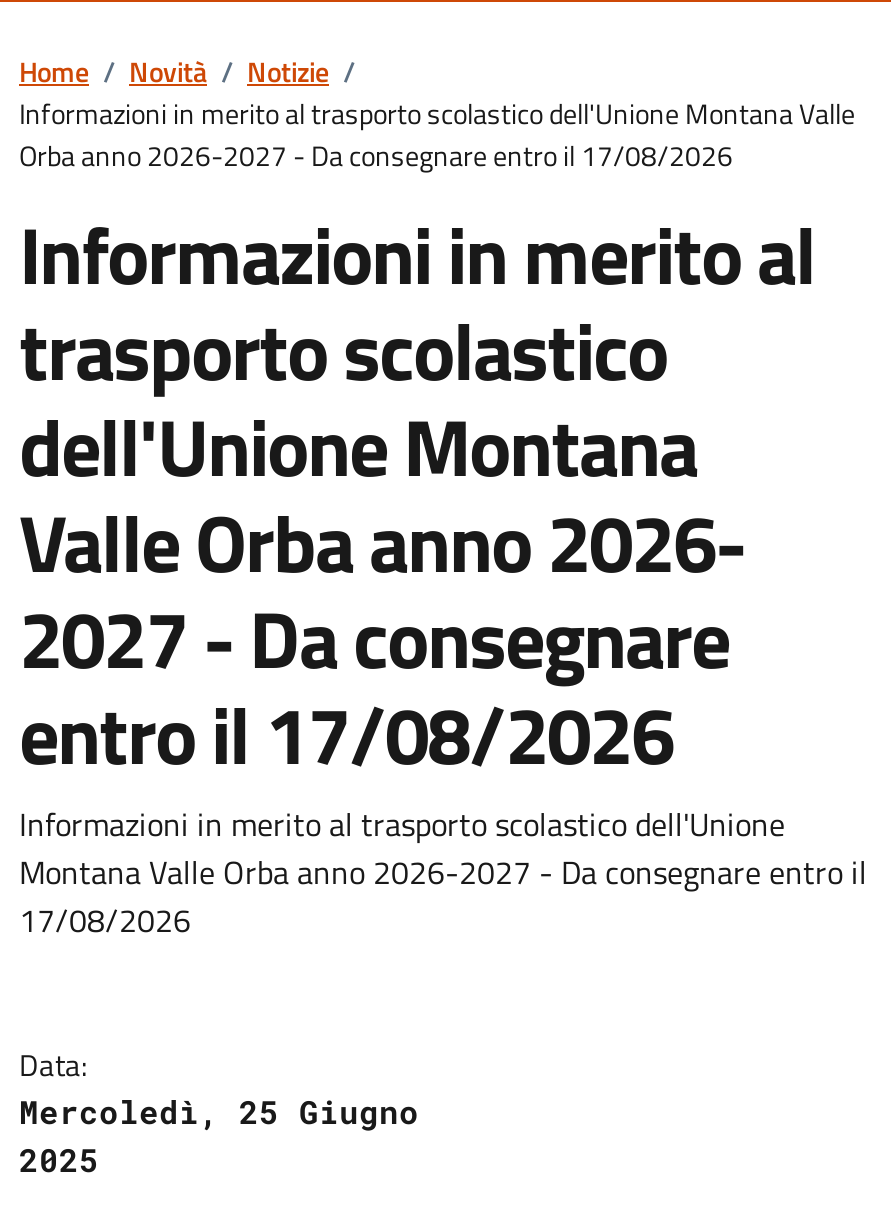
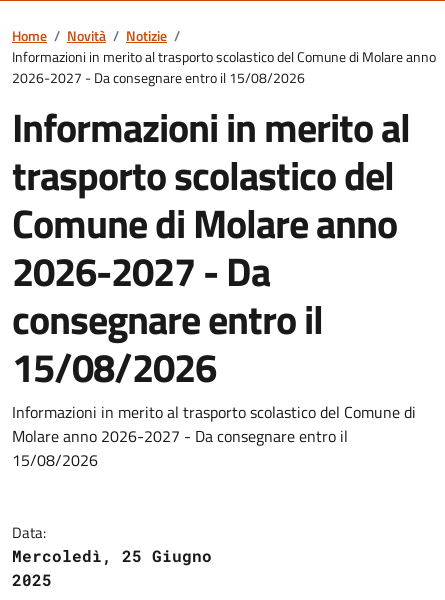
[19,92,855,176] Informazioni in merito al trasporto scolastico dell'Unione Montana Valle | Orba anno 2026-2027 - Da consegnare entro il 17/08/2026 -> [12,46,436,88] Informazioni in merito al trasporto scolastico del Comune di Molare anno | 2026-2027 - Da consegnare entro il 15/08/2026
[19,290,867,944] trasporto scolastico | dell'Unione Montana | Valle Orba anno 2026- | 2027 - Da consegnare | entro il 17/08/2026 | Informazioni in merito al trasporto scolastico dell'Unione | Montana Valle Orba anno 2026-2027 - Da consegnare entro il | 17/08/2026 -> [12,145,416,472] trasporto scolastico del | Comune di Molare anno | 2026-2027 - Da | consegnare entro il | 15/08/2026 | Informazioni in merito al trasporto scolastico del Comune di | Molare anno 2026-2027 - Da consegnare entro il | 15/08/2026

